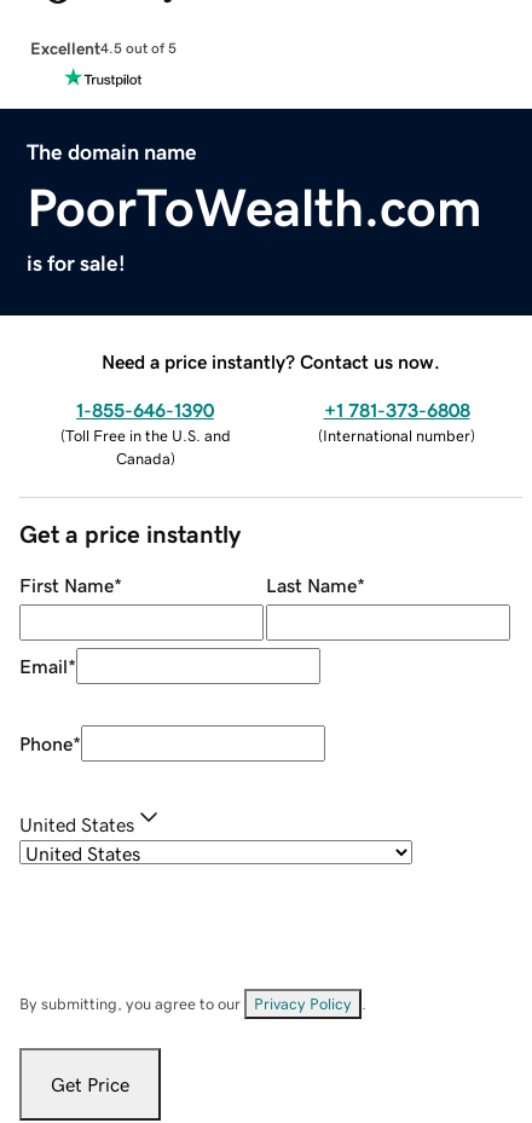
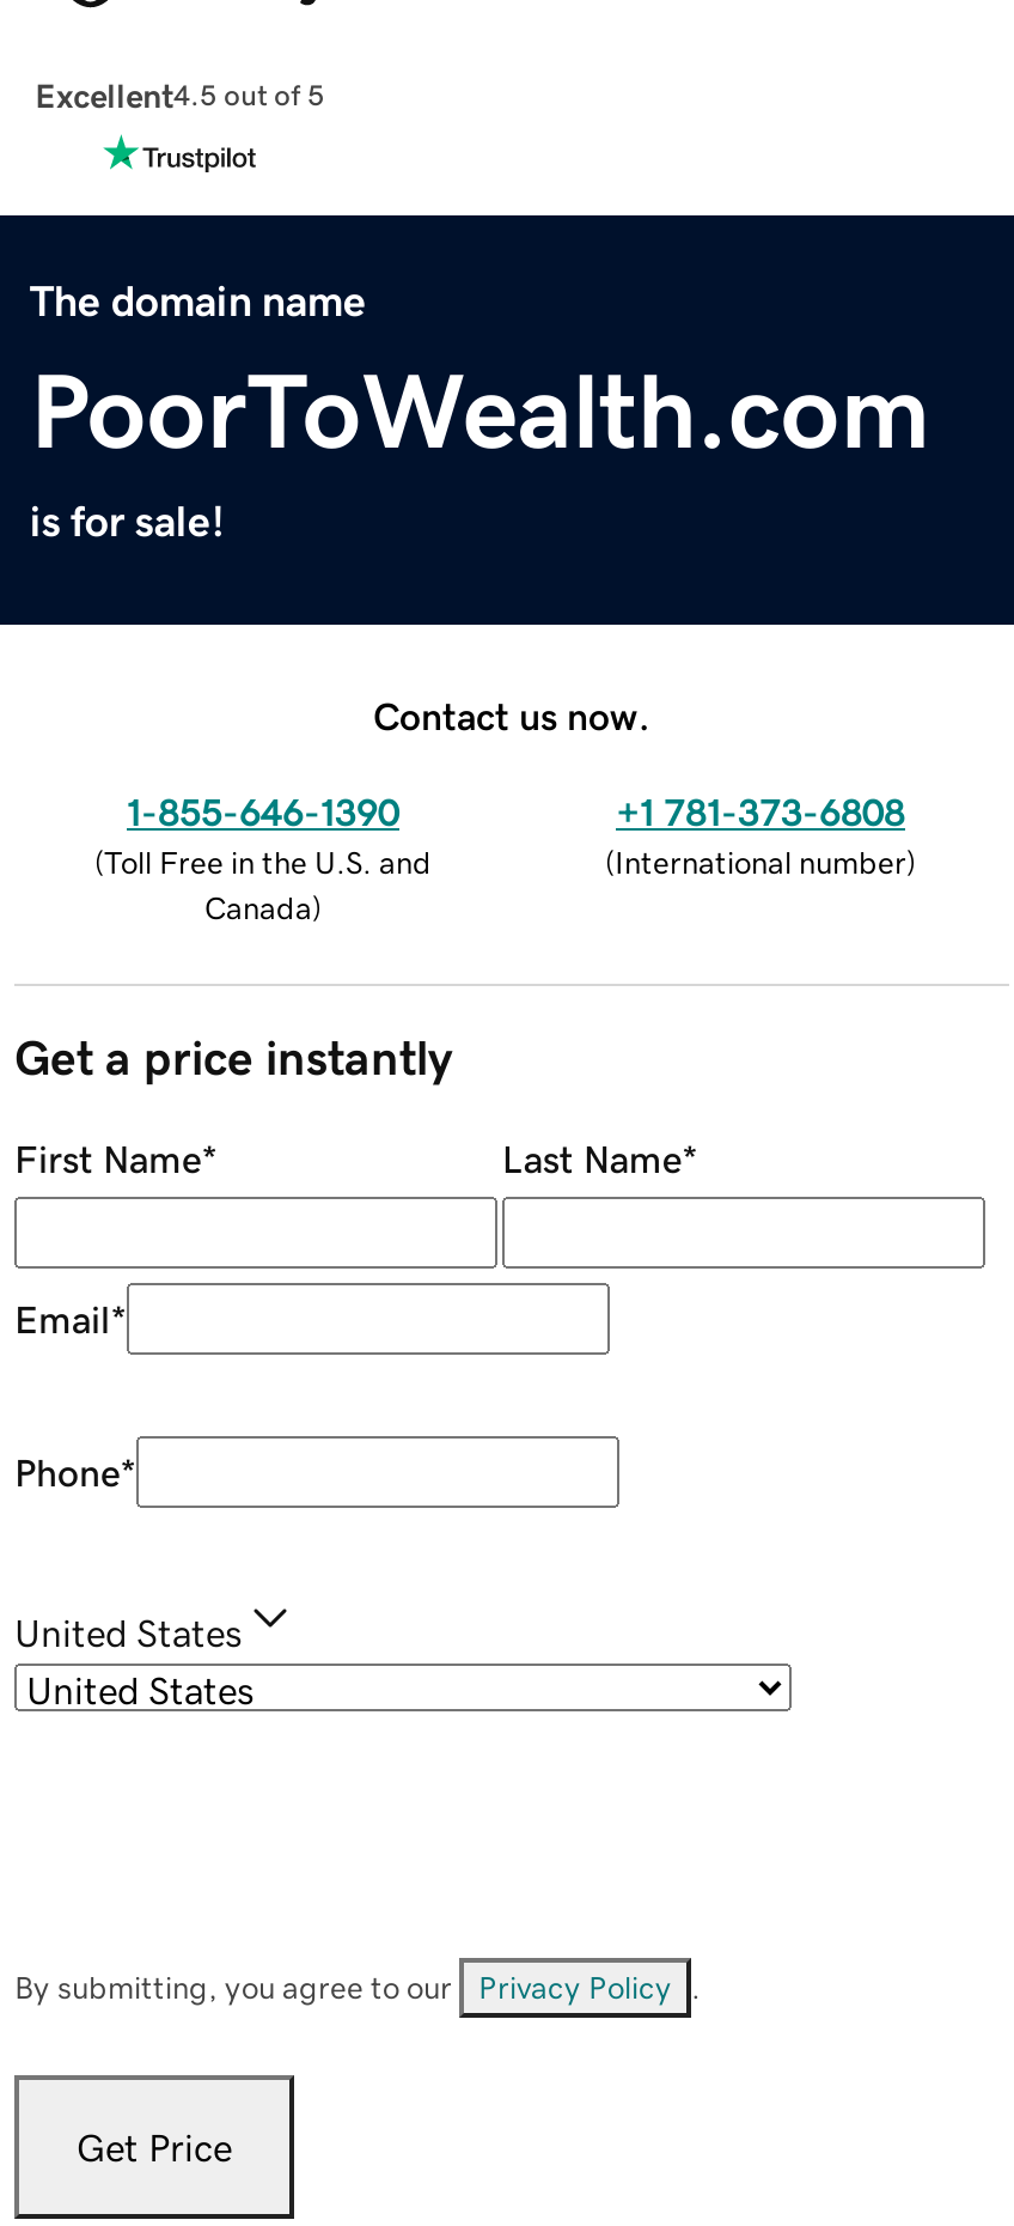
[102,351,440,371] Need a price instantly? Contact us now. -> [373,696,650,734] Contact us now.

